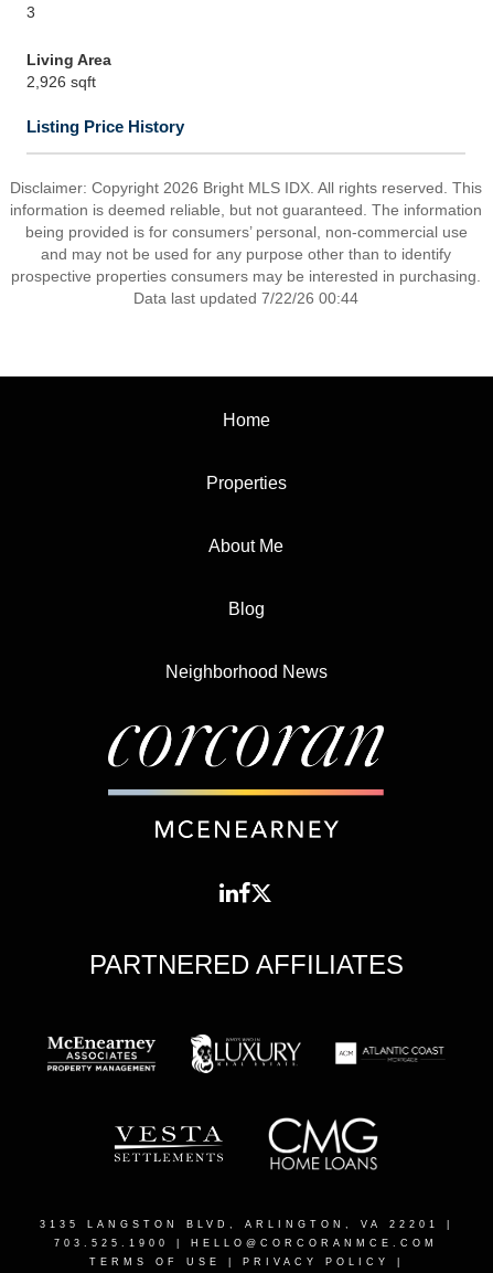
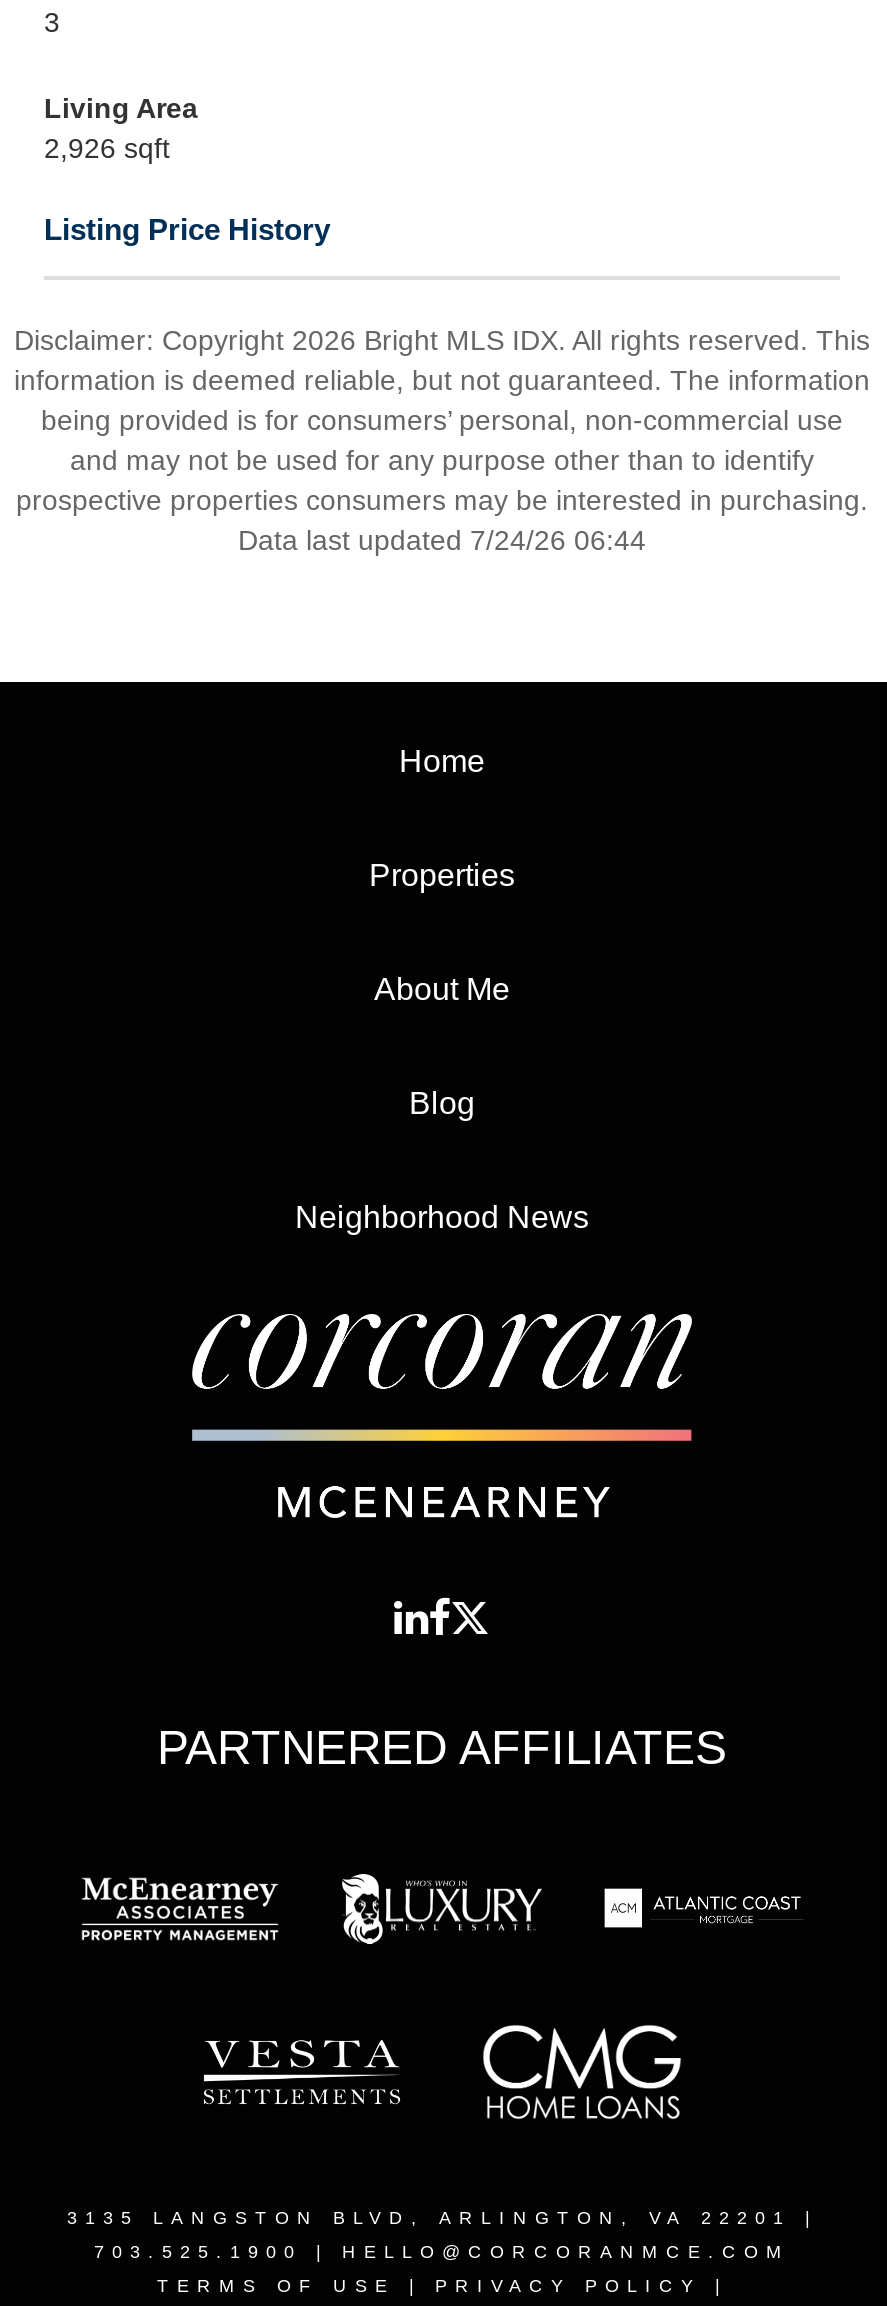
[133,289,358,307] Data last updated 7/22/26 00:44 -> [238,524,646,556] Data last updated 7/24/26 06:44

